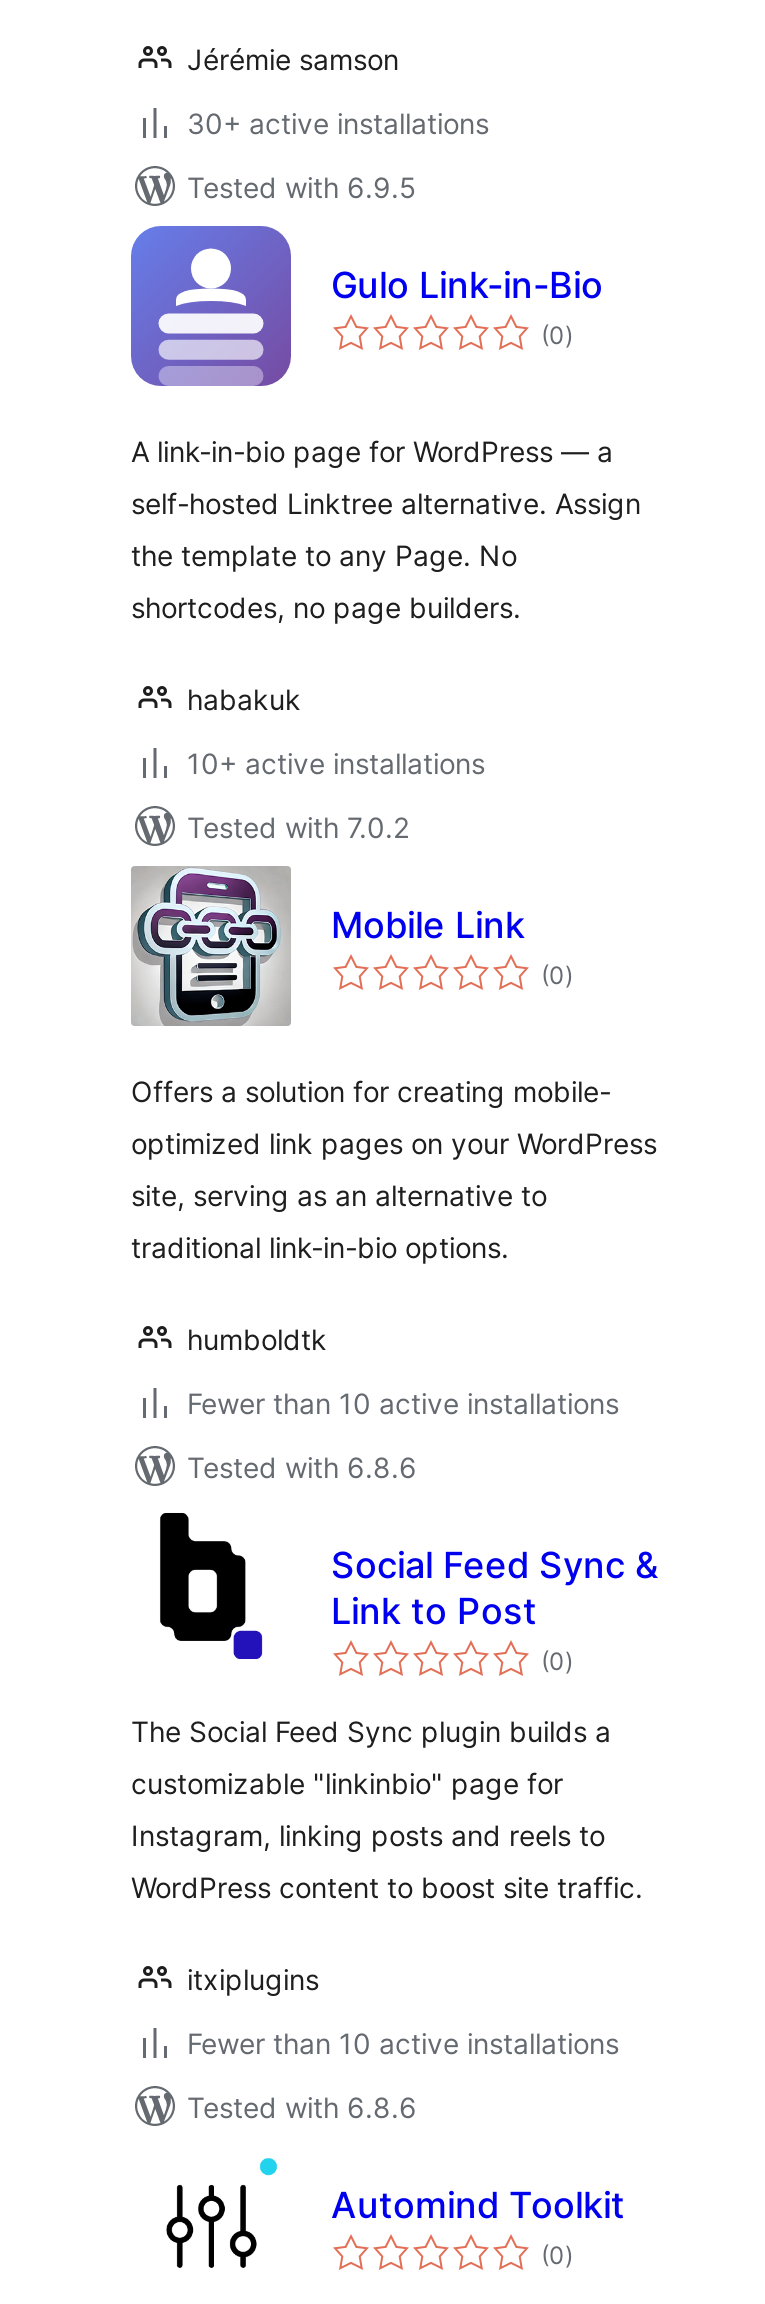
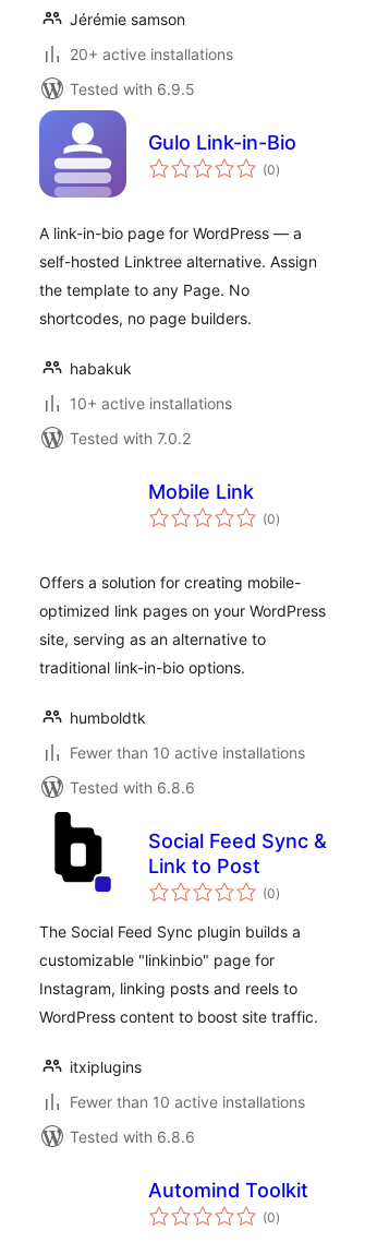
[187,106,489,140] 30+ active installations -> [70,45,233,63] 20+ active installations
[129,864,293,1028] [image] -> none
[163,2156,279,2270] [image] -> none

